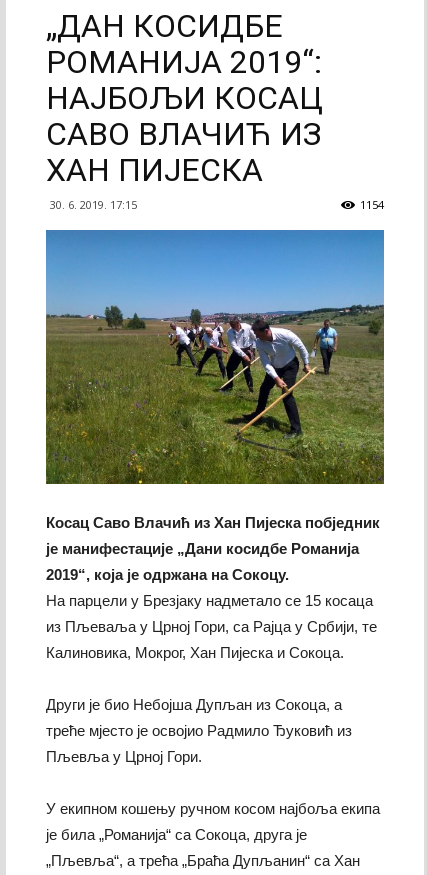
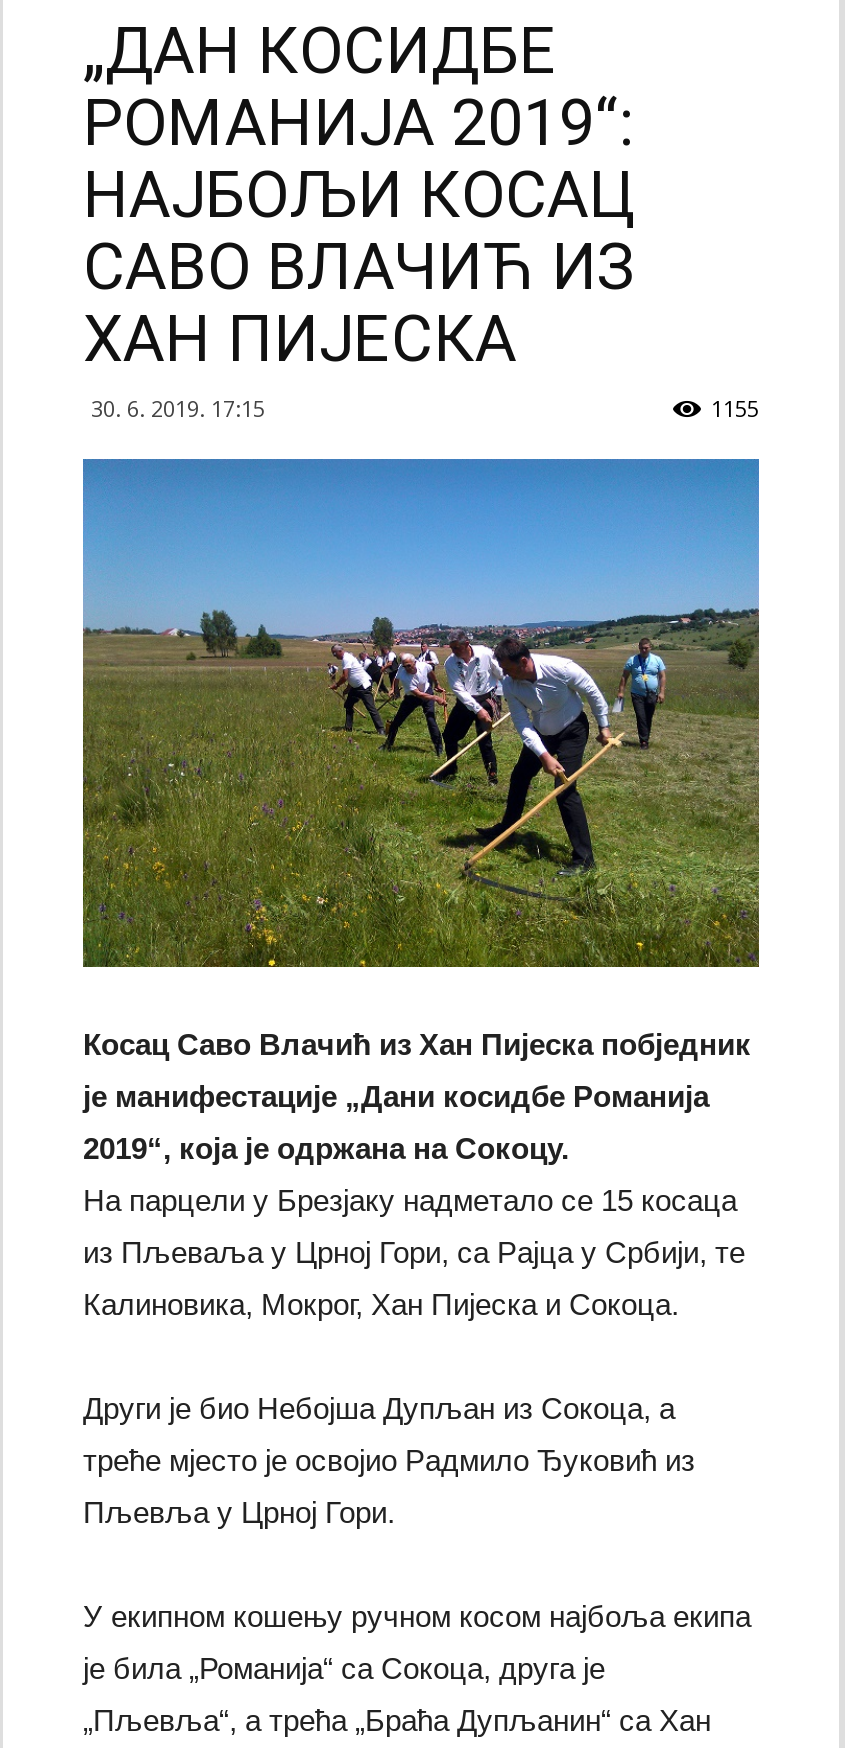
[360,197,384,212] 1154 -> [711,393,759,423] 1155

